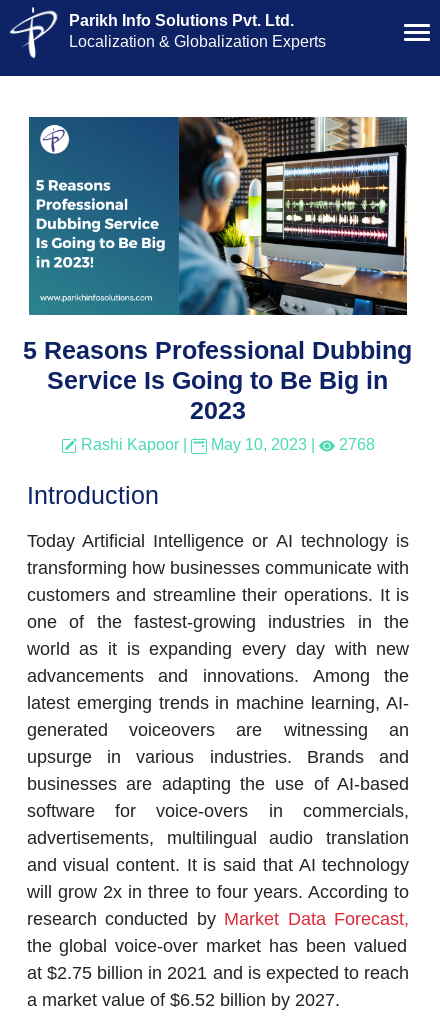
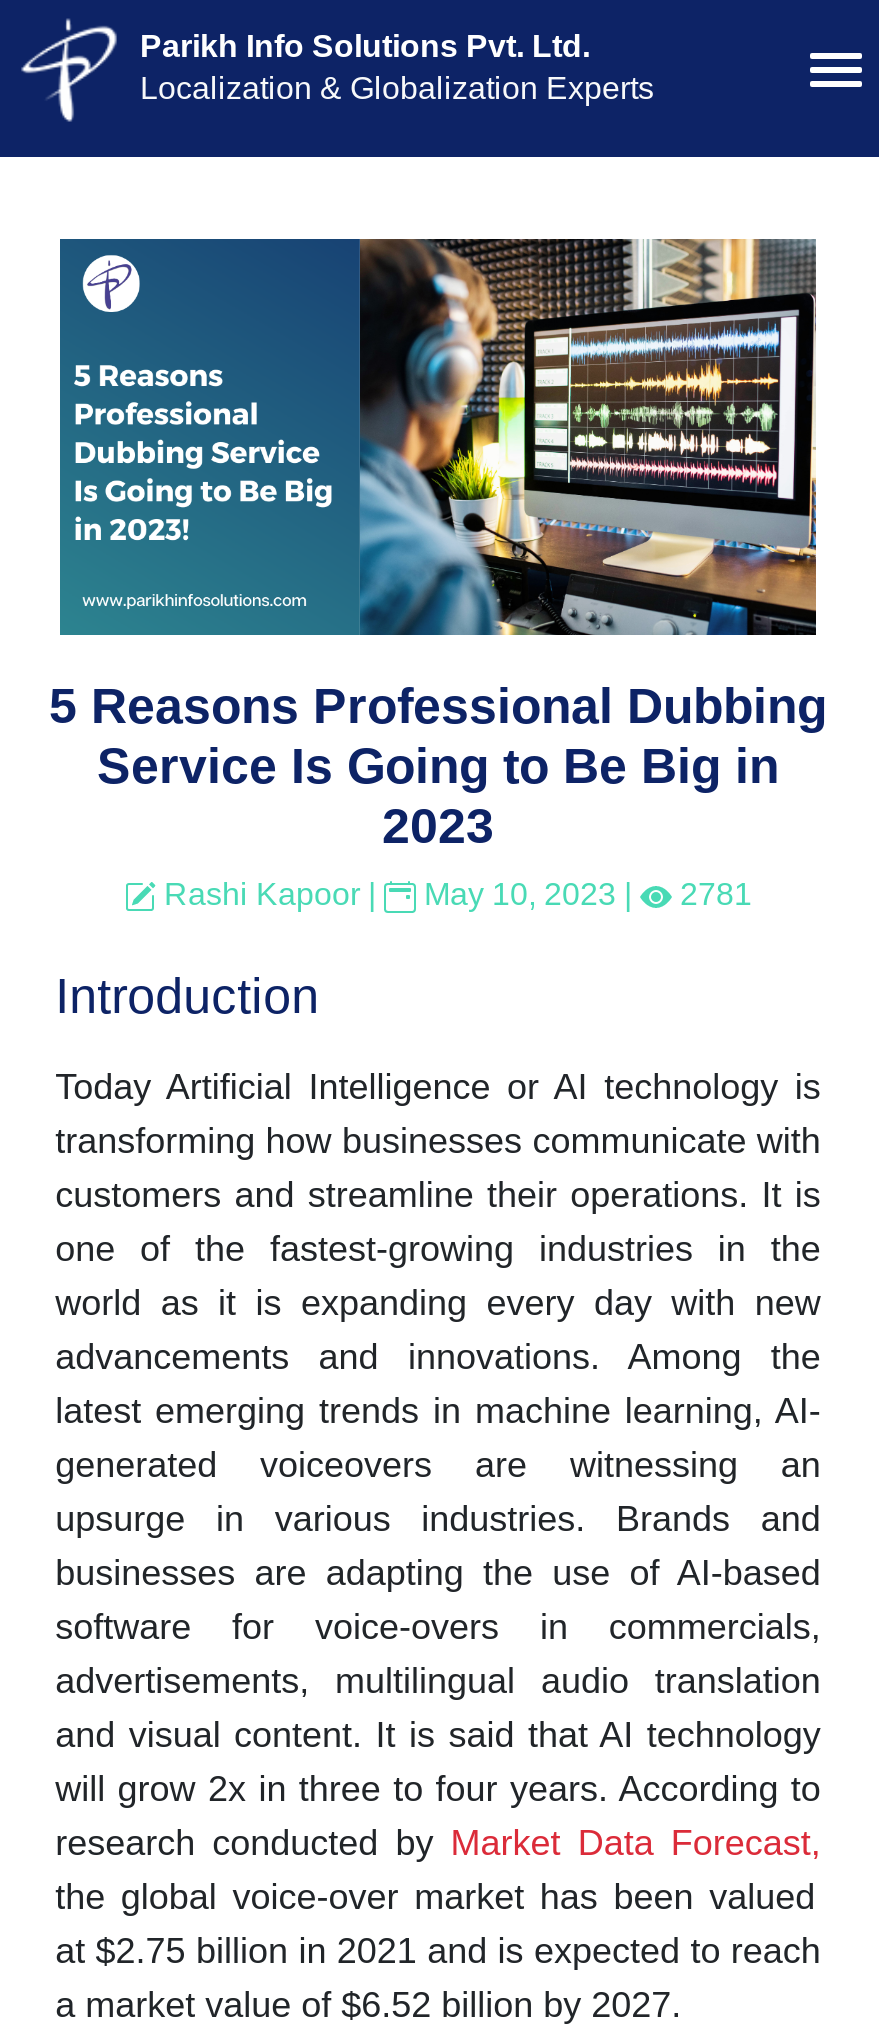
[339,436,375,453] 2768 -> [680,877,752,911] 2781

